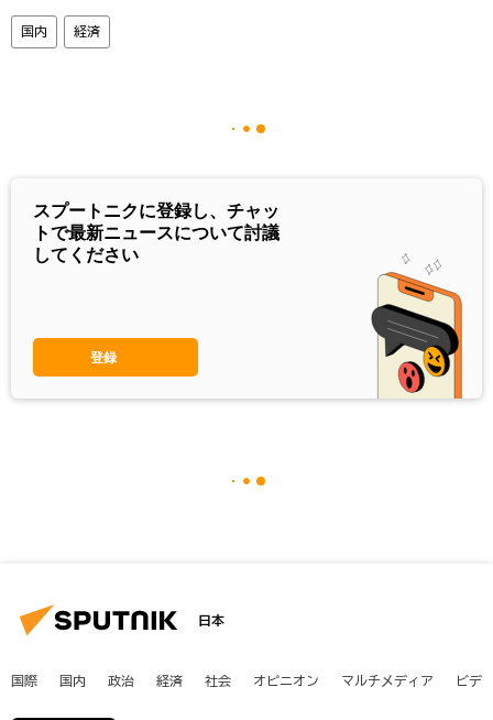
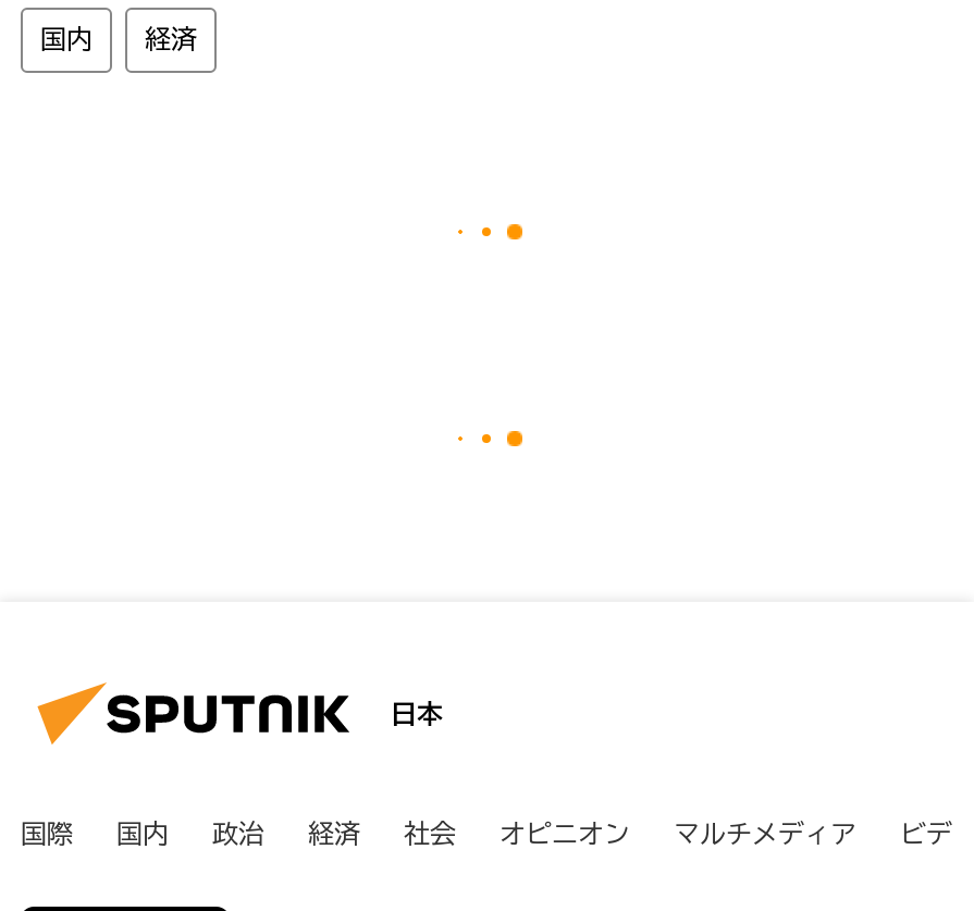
[33,197,280,269] スプートニクに登録し、チャッ | トで最新ニュースについて討議 | してください -> none
[370,253,463,401] [image] -> none
[90,347,117,368] 登録 -> none

